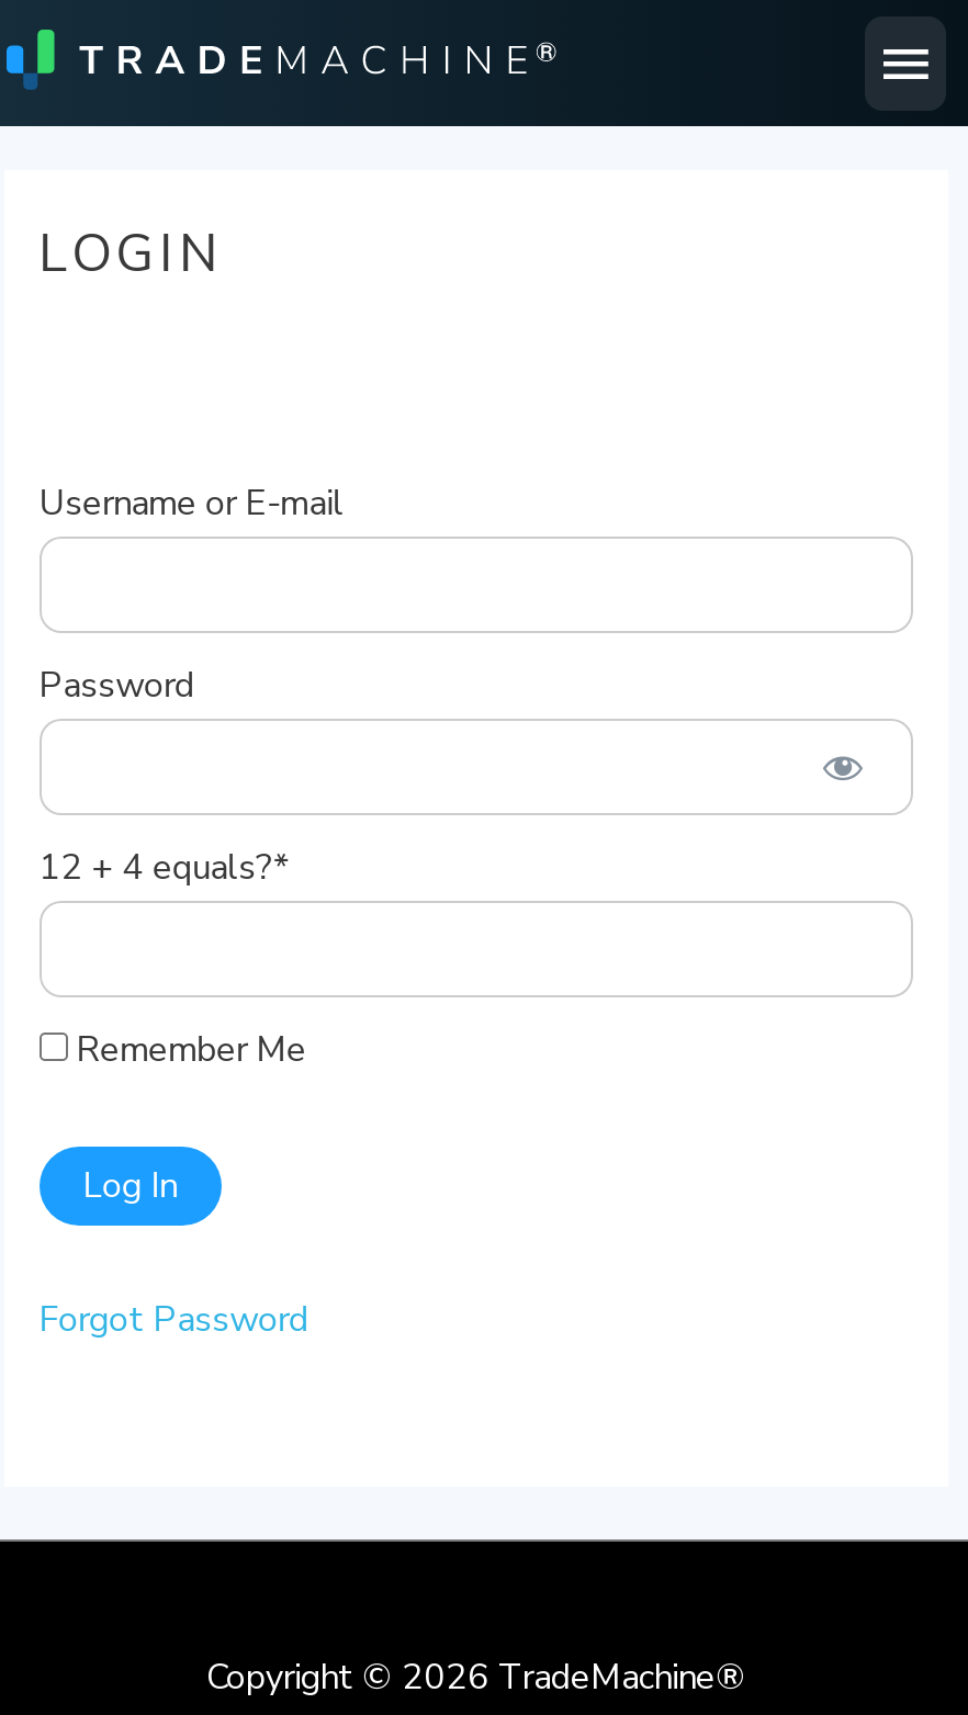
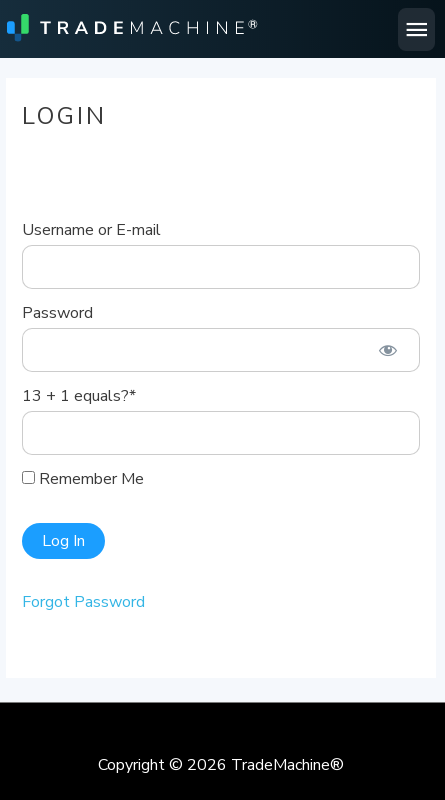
[39,843,289,891] 12 + 4 equals?* -> [22,385,136,407] 13 + 1 equals?*

